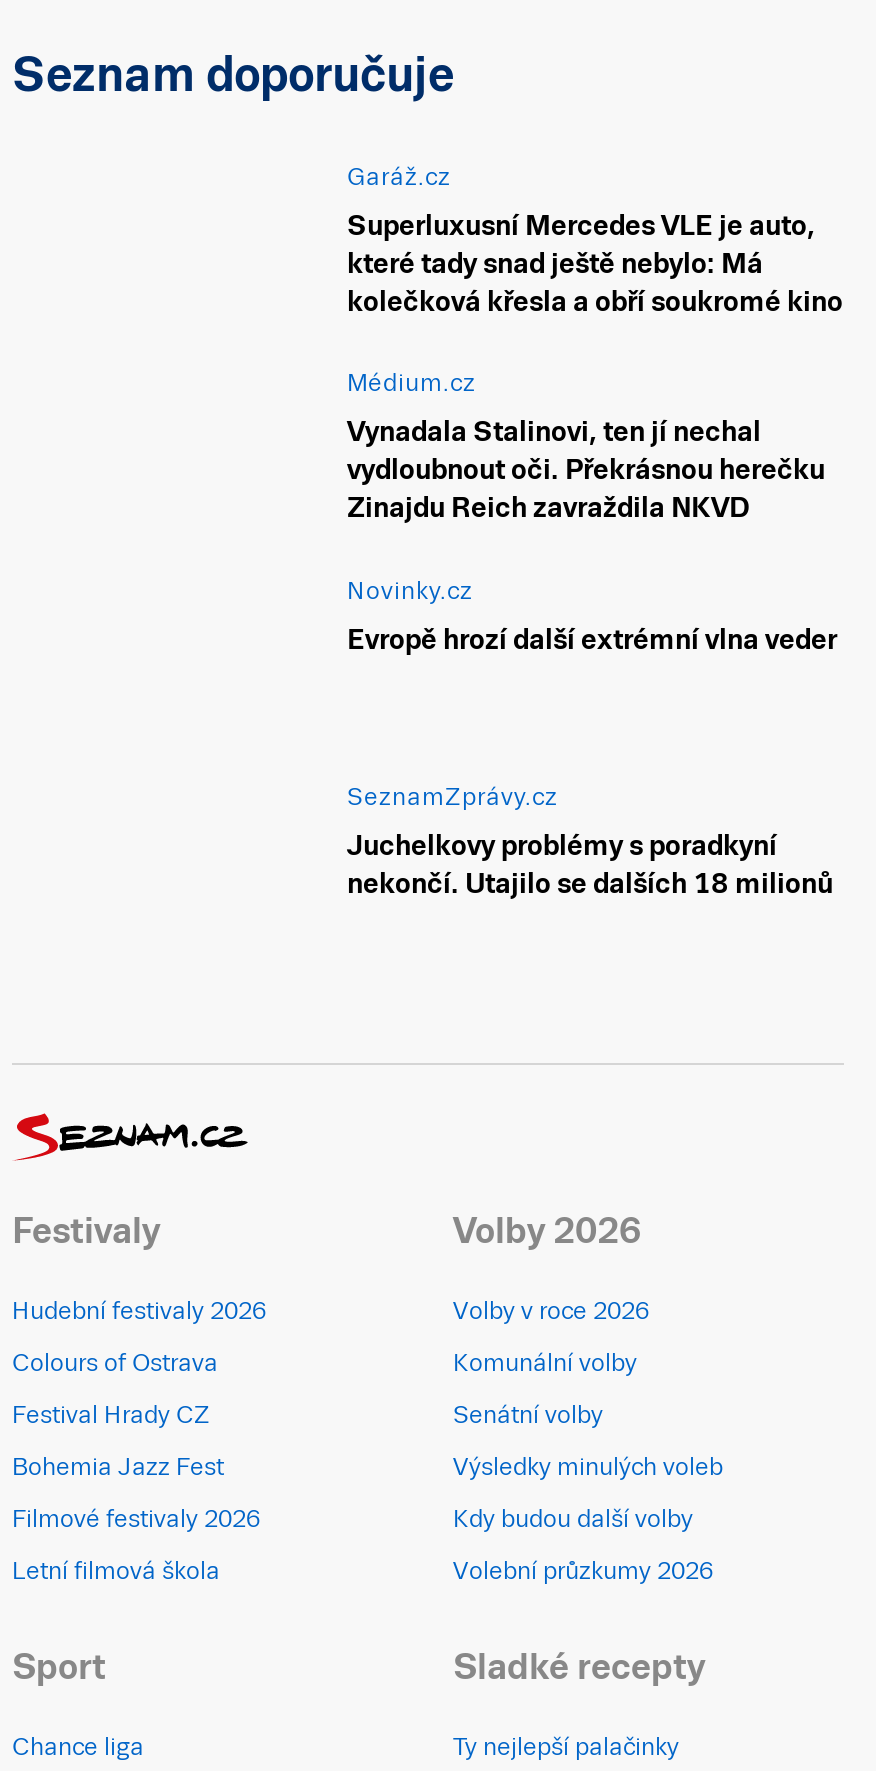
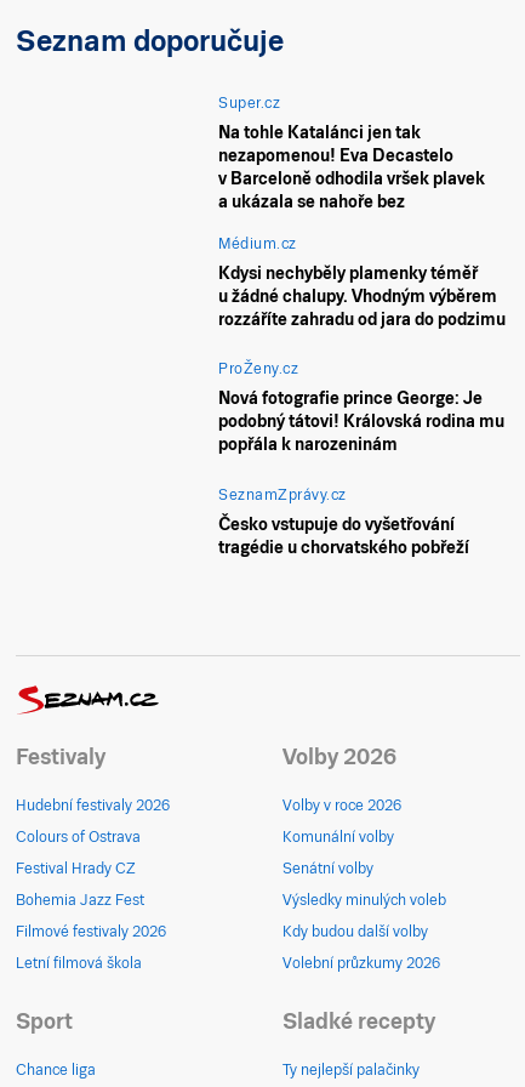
[347,163,451,191] Garáž.cz -> [219,95,281,112] Super.cz
[347,209,843,317] Superluxusní Mercedes VLE je auto, | které tady snad ještě nebylo: Má | kolečková křesla a obří soukromé kino -> [219,123,486,211] Na tohle Katalánci jen tak | nezapomenou! Eva Decastelo | v Barceloně odhodila vršek plavek | a ukázala se nahoře bez
[347,416,825,524] Vynadala Stalinovi, ten jí nechal | vydloubnout oči. Překrásnou herečku | Zinajdu Reich zavraždila NKVD -> [219,263,506,329] Kdysi nechyběly plamenky téměř | u žádné chalupy. Vhodným výběrem | rozzáříte zahradu od jara do podzimu
[347,577,473,605] Novinky.cz -> [219,361,299,378] ProŽeny.cz
[347,623,837,655] Evropě hrozí další extrémní vlna veder -> [219,389,505,454] Nová fotografie prince George: Je | podobný tátovi! Královská rodina mu | popřála k narozeninám
[347,830,833,900] Juchelkovy problémy s poradkyní | nekončí. Utajilo se dalších 18 milionů -> [219,514,470,557] Česko vstupuje do vyšetřování | tragédie u chorvatského pobřeží

